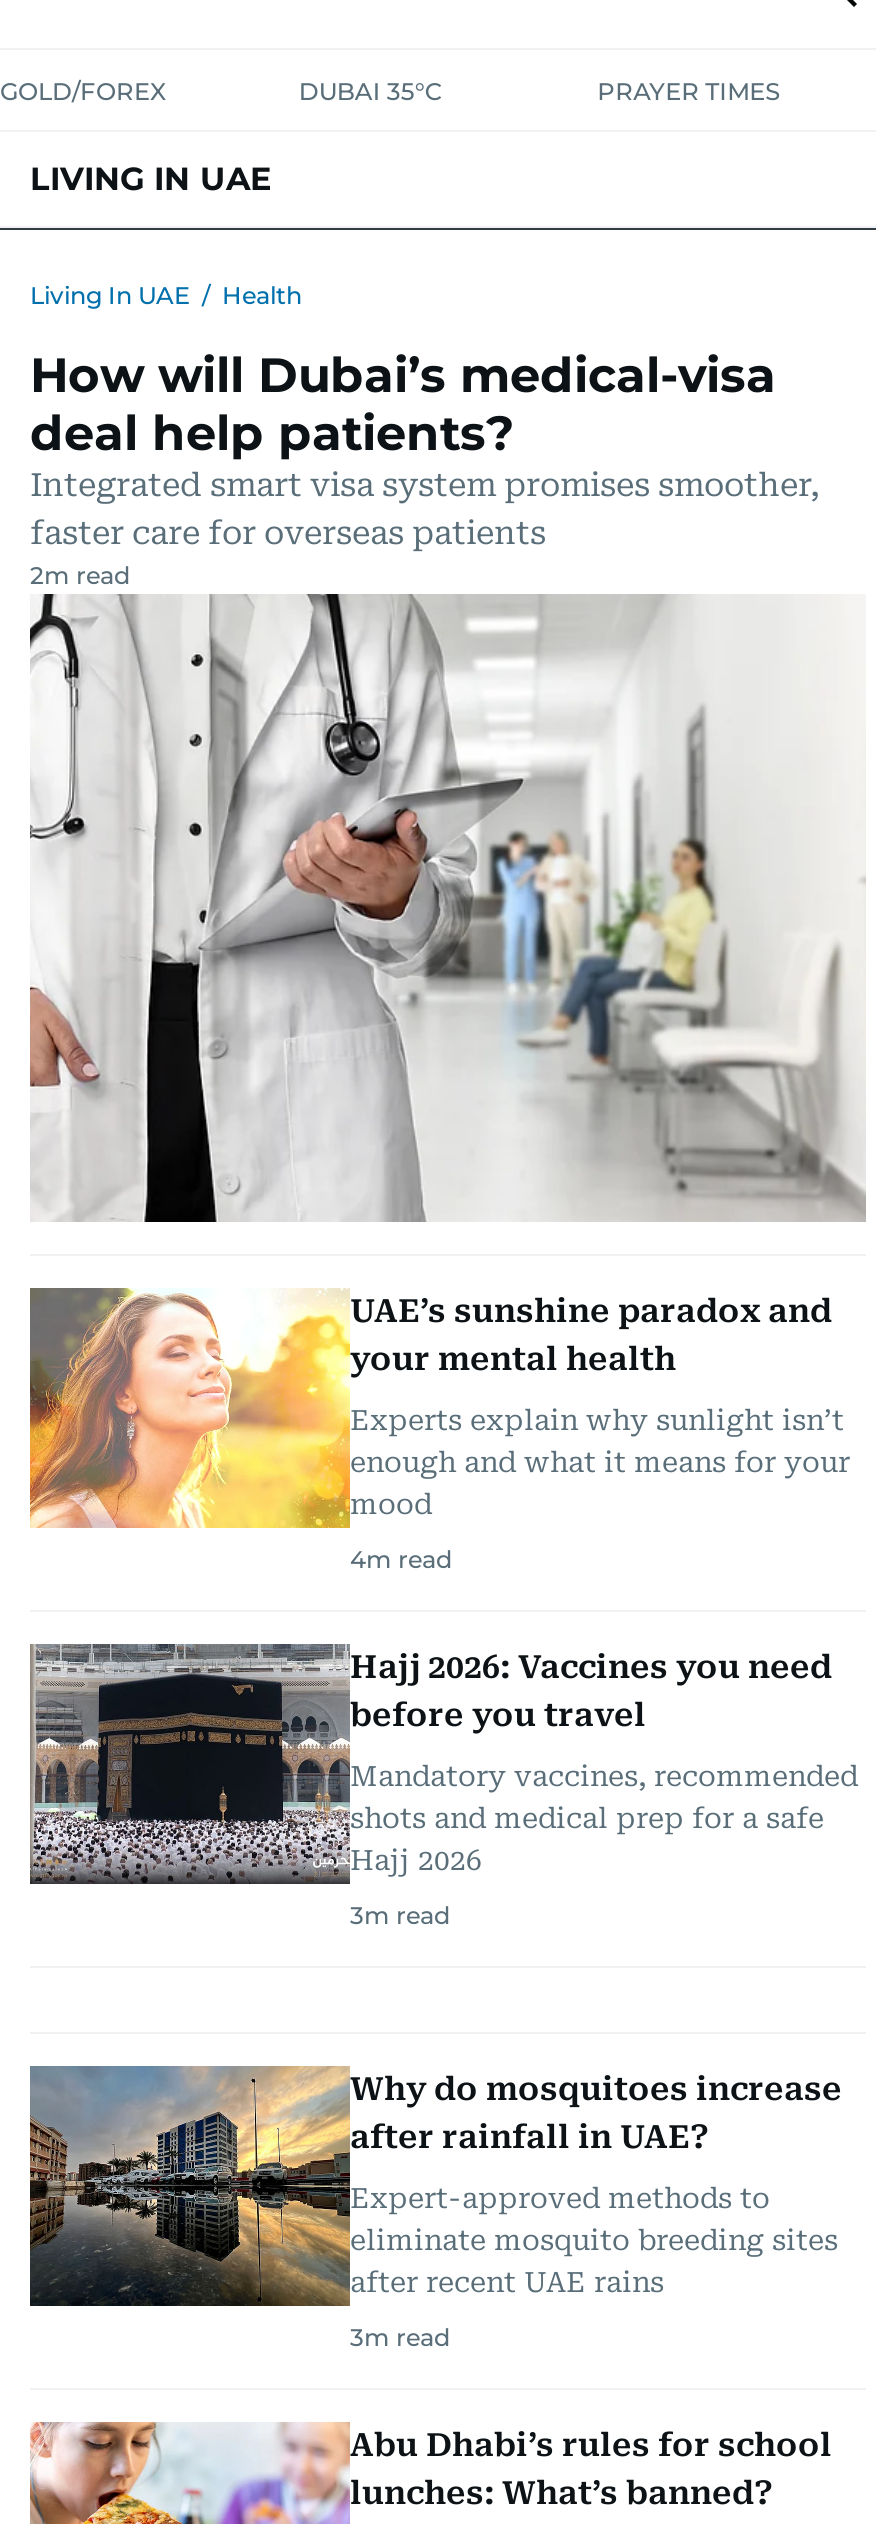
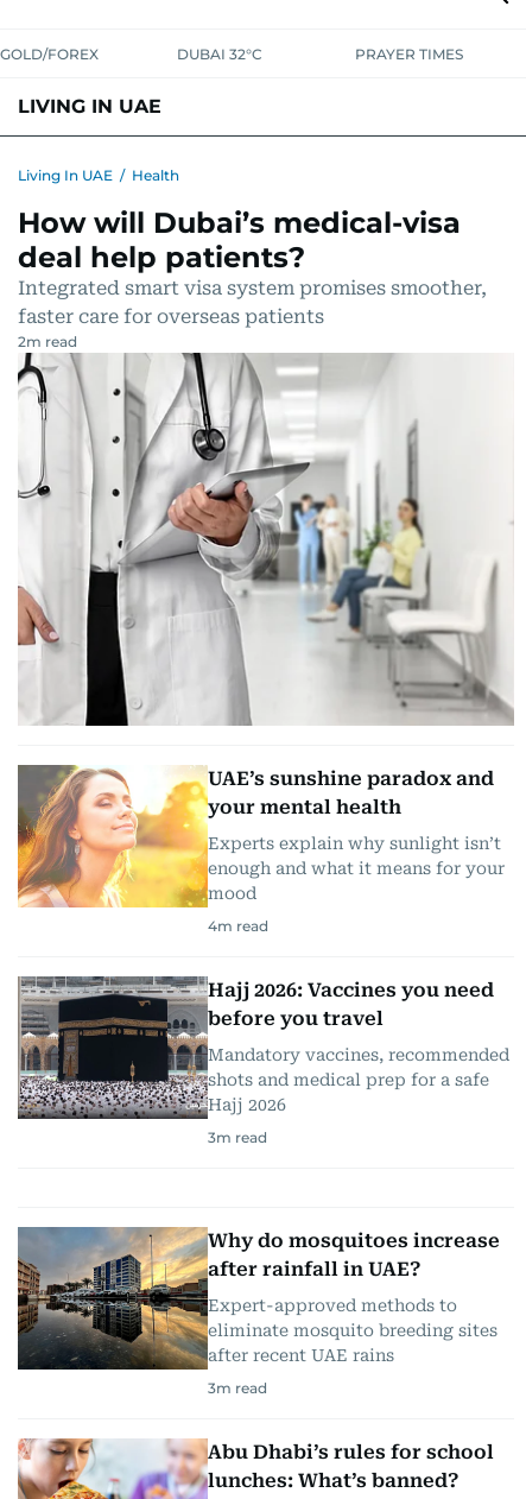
[299,76,443,106] DUBAI 35°C -> [177,45,263,63] DUBAI 32°C

